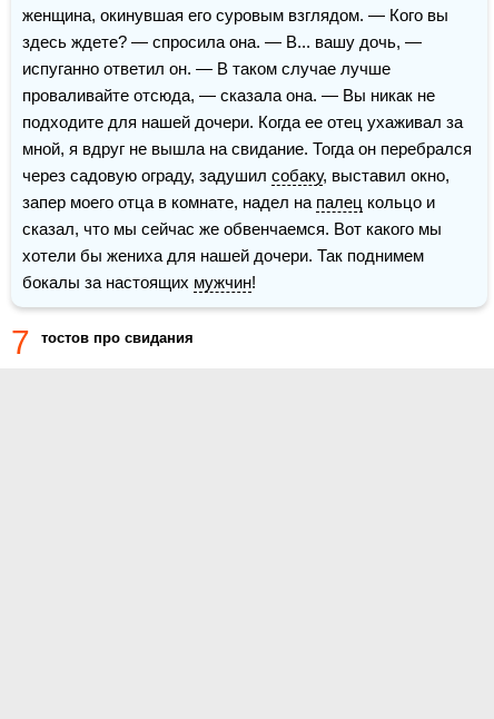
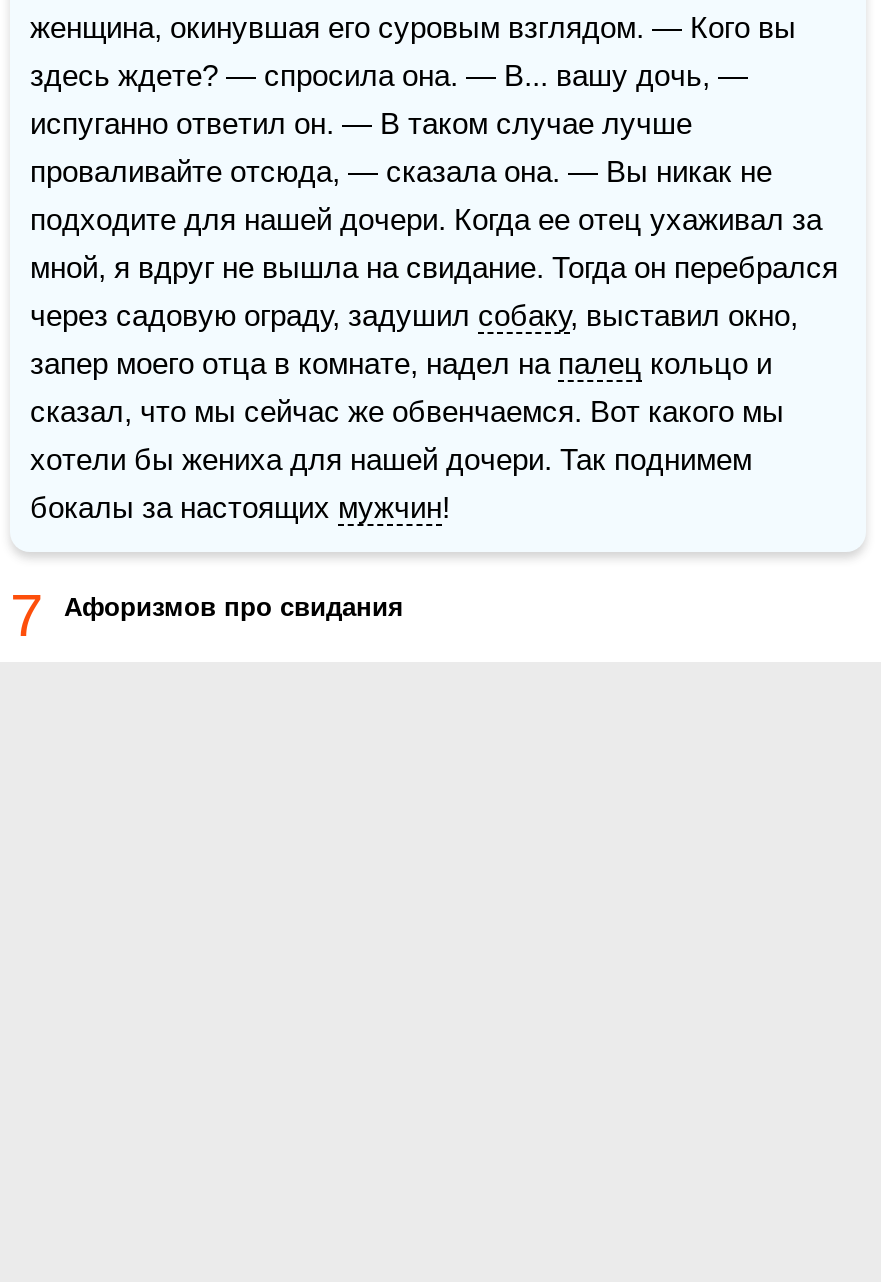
[41,329,194,346] тостов про свидания -> [64,591,404,621] Афоризмов про свидания

